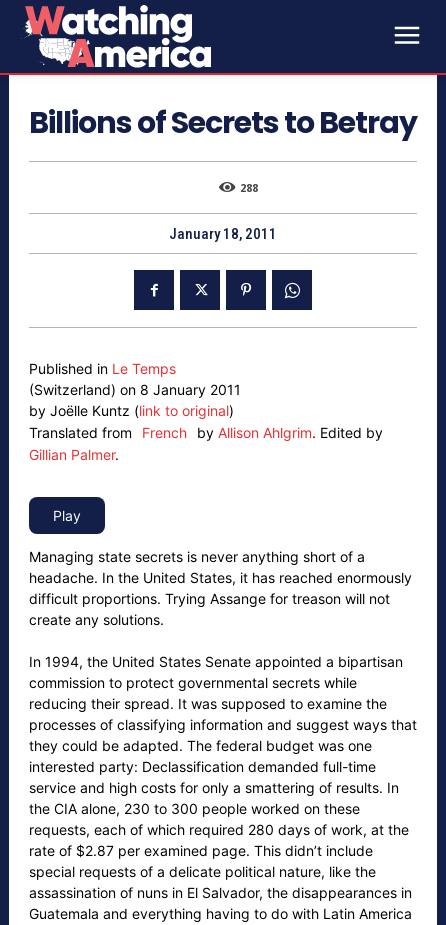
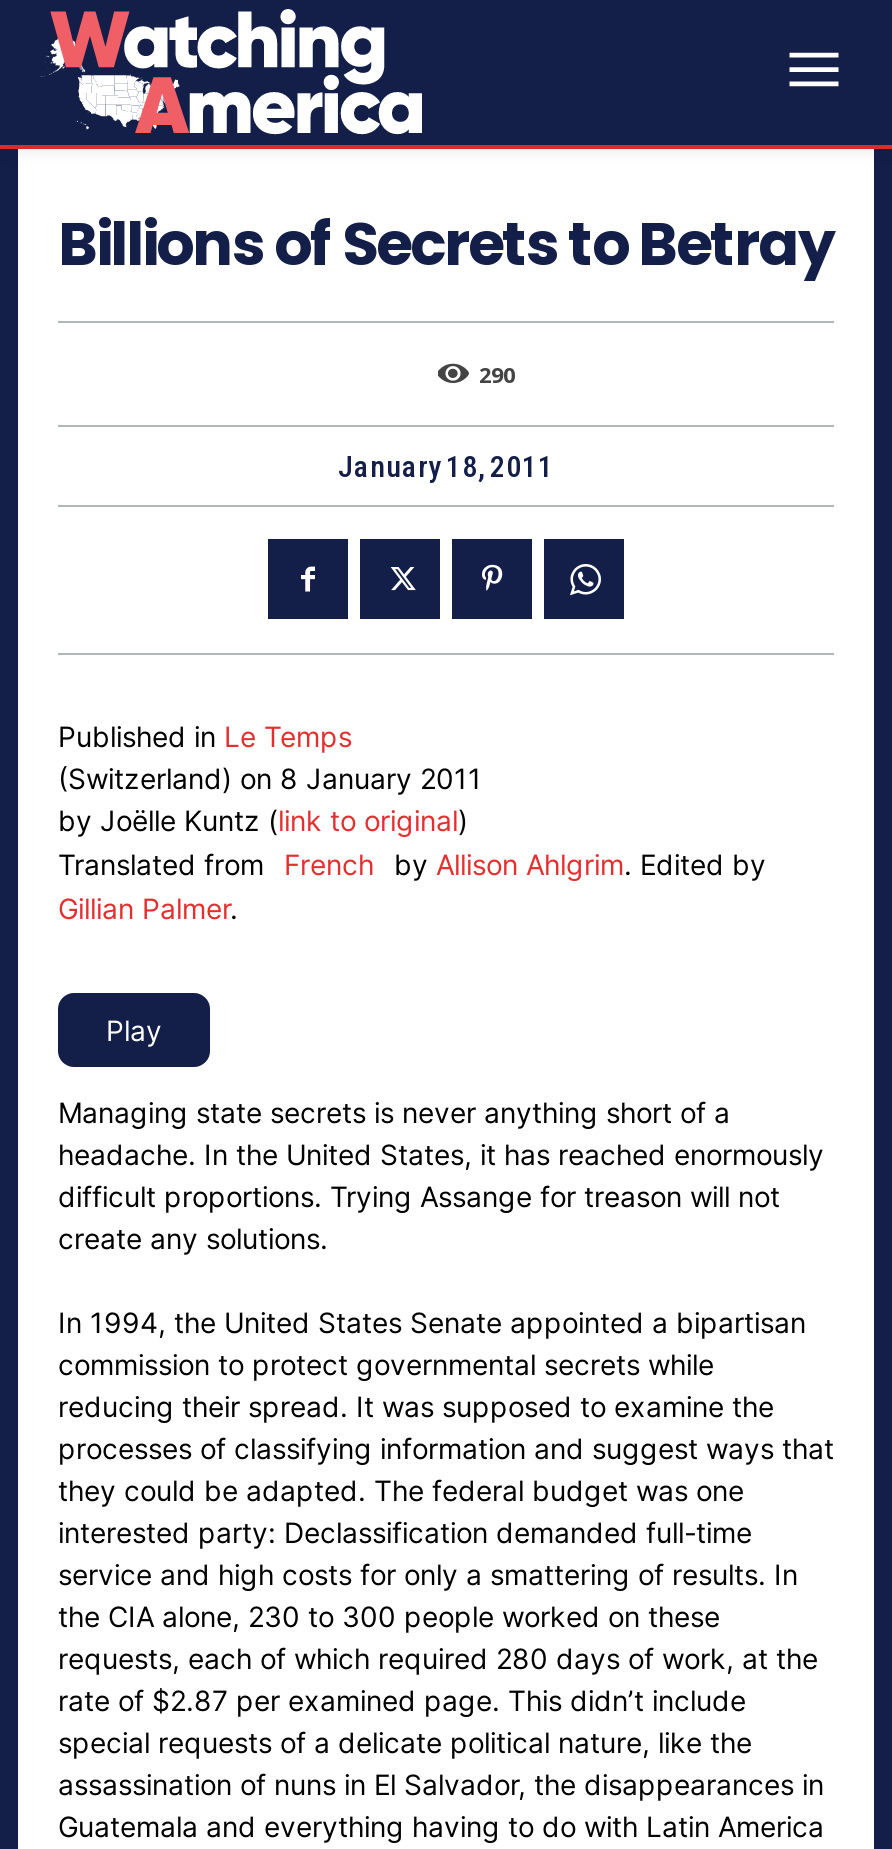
[239,180,257,195] 288 -> [479,359,515,389] 290

